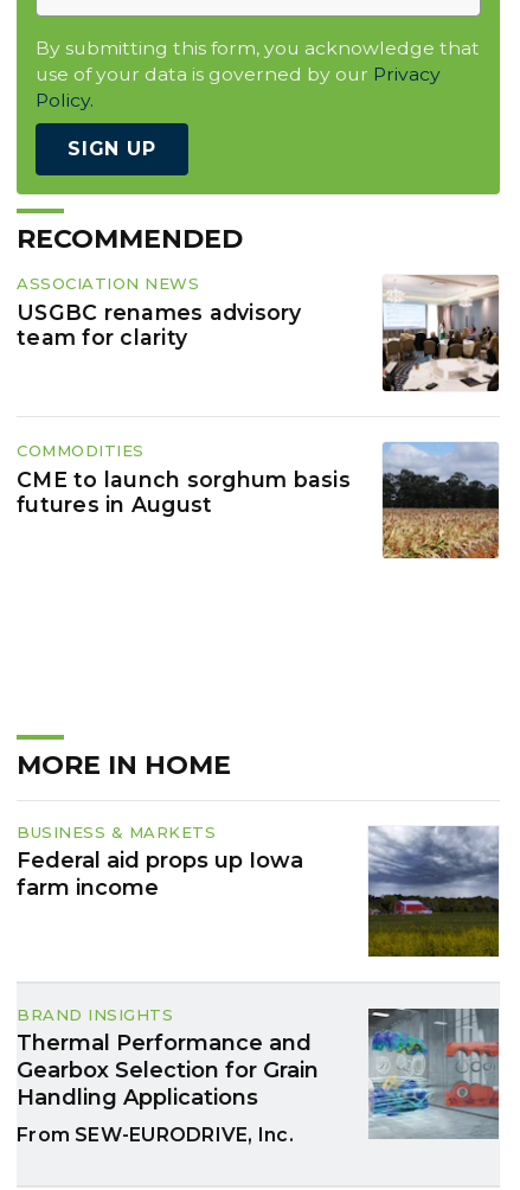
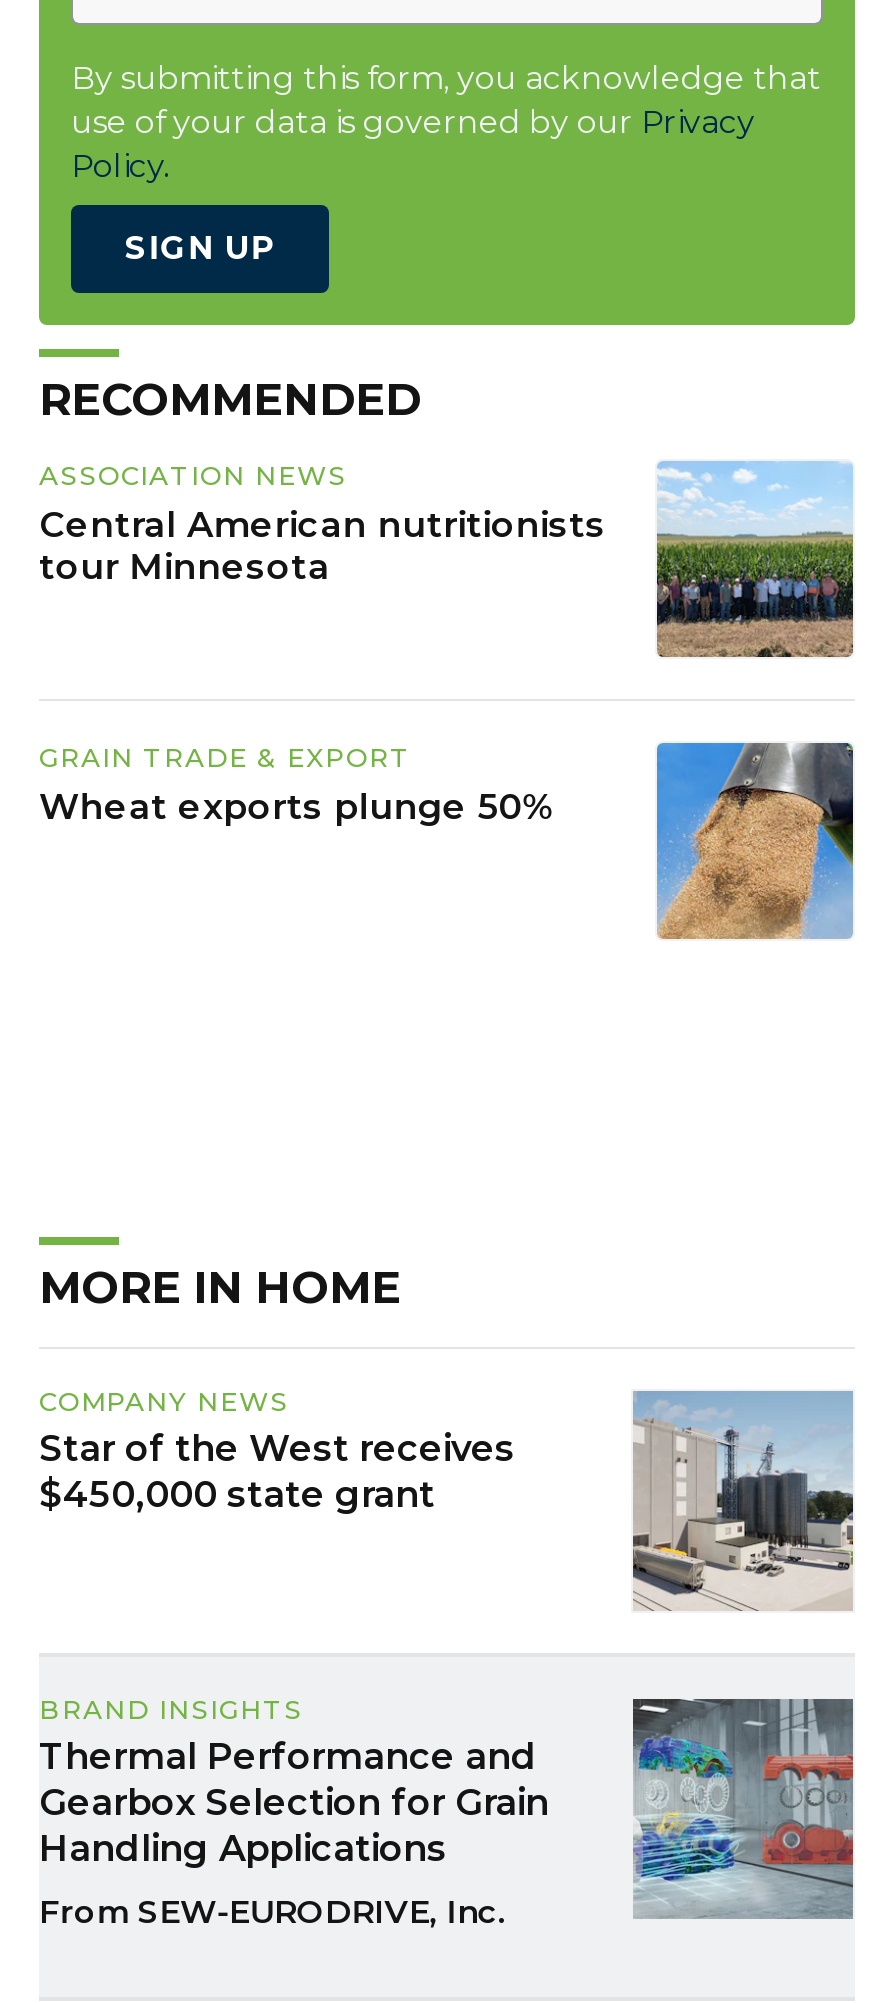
[383,274,500,392] [image] -> [655,459,855,659] [image]
[17,300,301,350] USGBC renames advisory | team for clarity -> [39,503,606,587] Central American nutritionists | tour Minnesota
[17,441,350,517] COMMODITIES | CME to launch sorghum basis | futures in August -> [39,741,555,827] GRAIN TRADE & EXPORT | Wheat exports plunge 50%
[381,442,500,559] [image] -> [655,741,855,941] [image]
[17,823,303,901] BUSINESS & MARKETS | Federal aid props up Iowa | farm income -> [39,1385,515,1517] COMPANY NEWS | Star of the West receives | $450,000 state grant
[367,826,500,958] [image] -> [631,1389,855,1611] [image]

